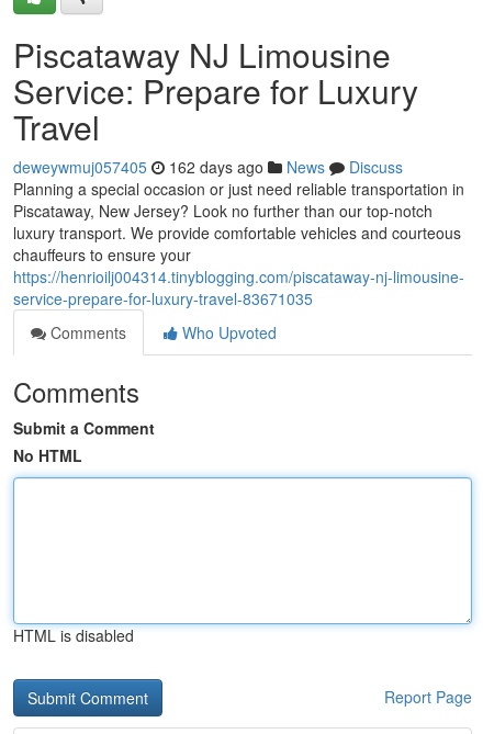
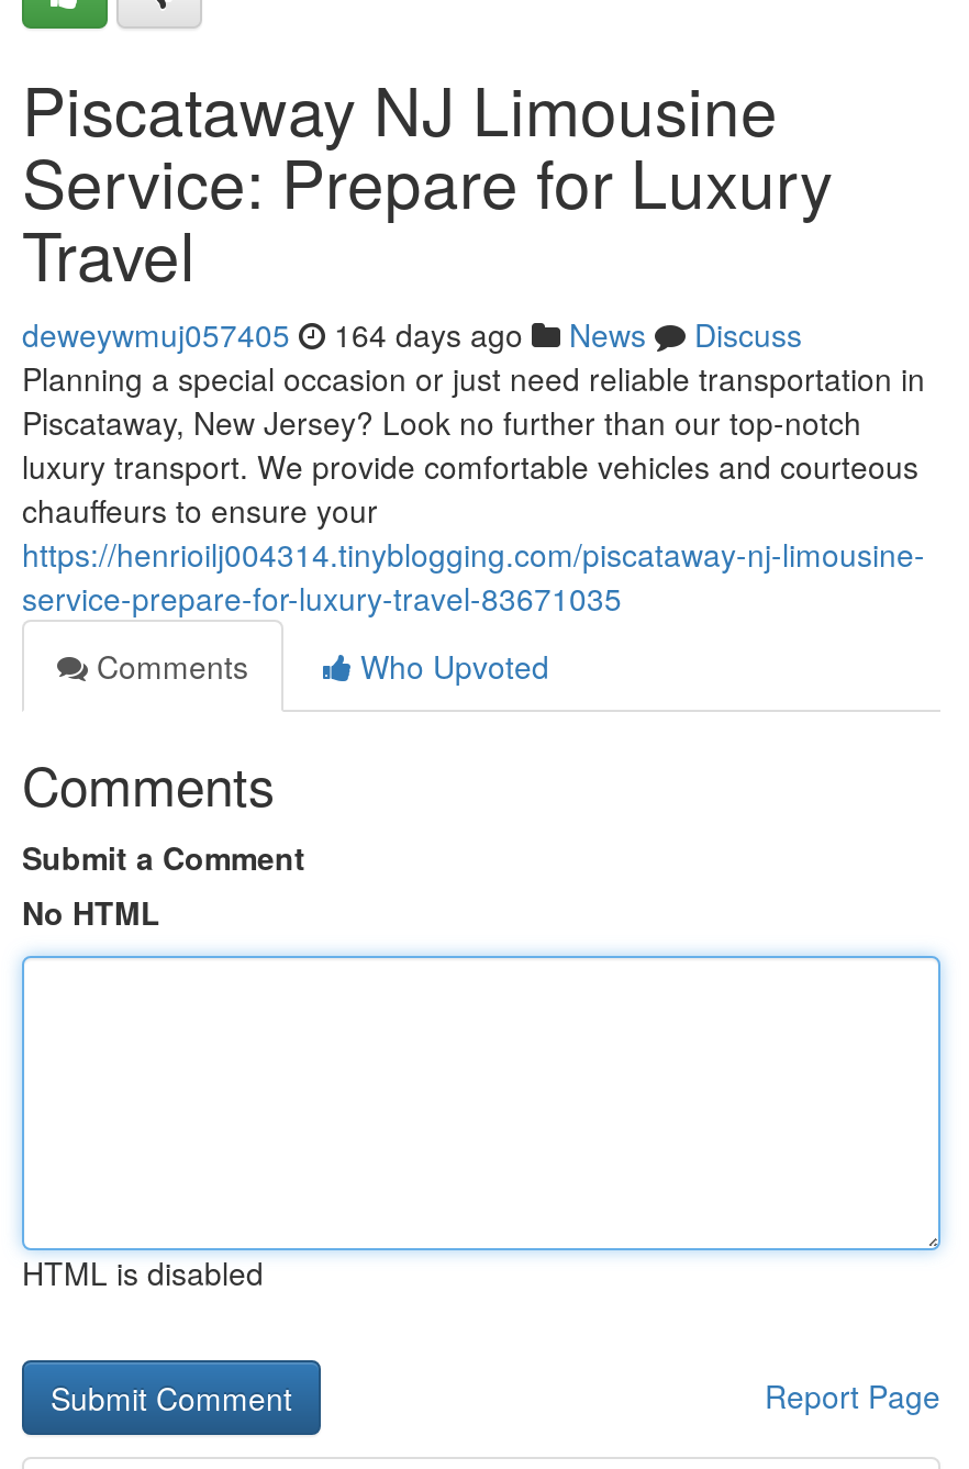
[13,156,403,178] deweywmuj057405 162 days ago News Discuss -> [22,312,802,356] deweywmuj057405 164 days ago News Discuss

